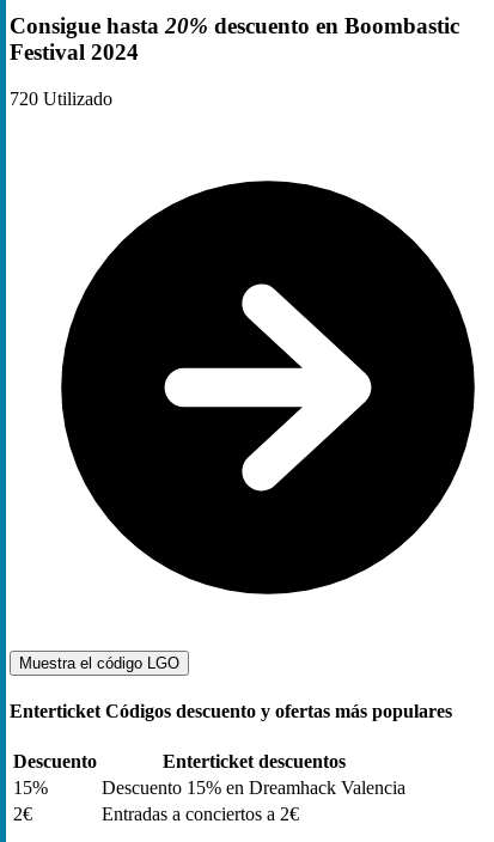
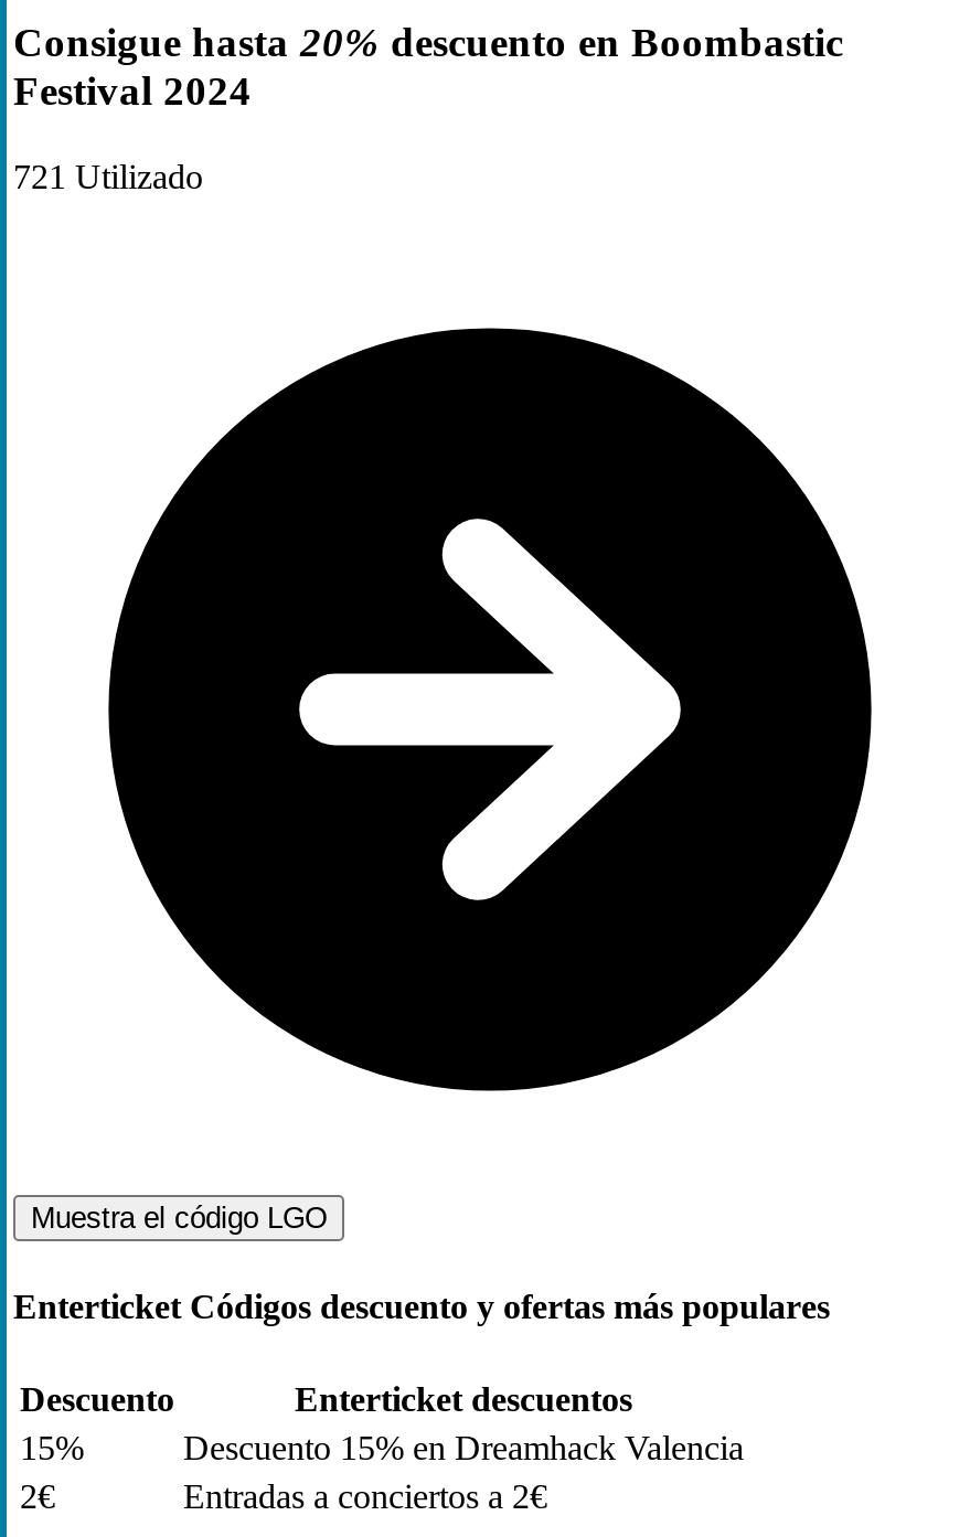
[10,88,112,109] 720 Utilizado -> [13,158,203,195] 721 Utilizado

